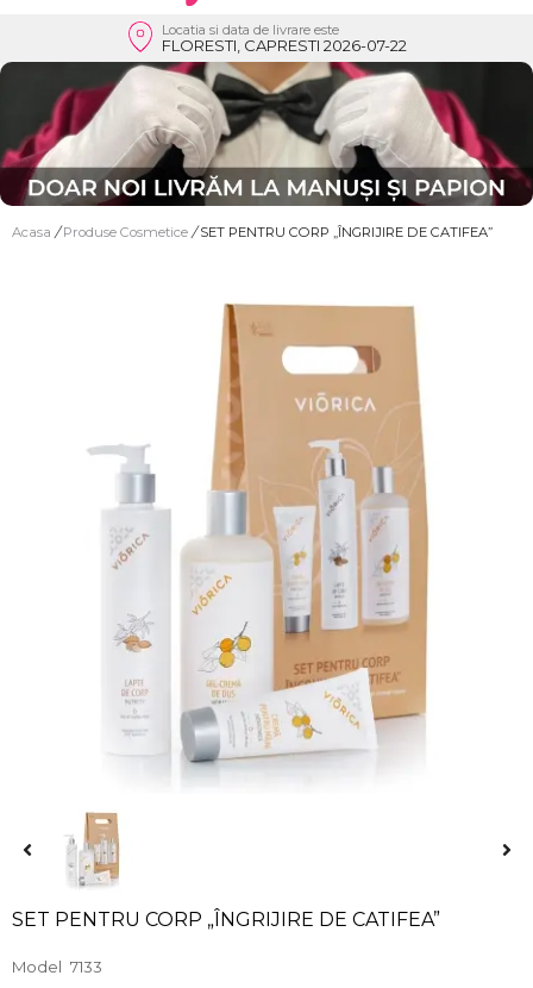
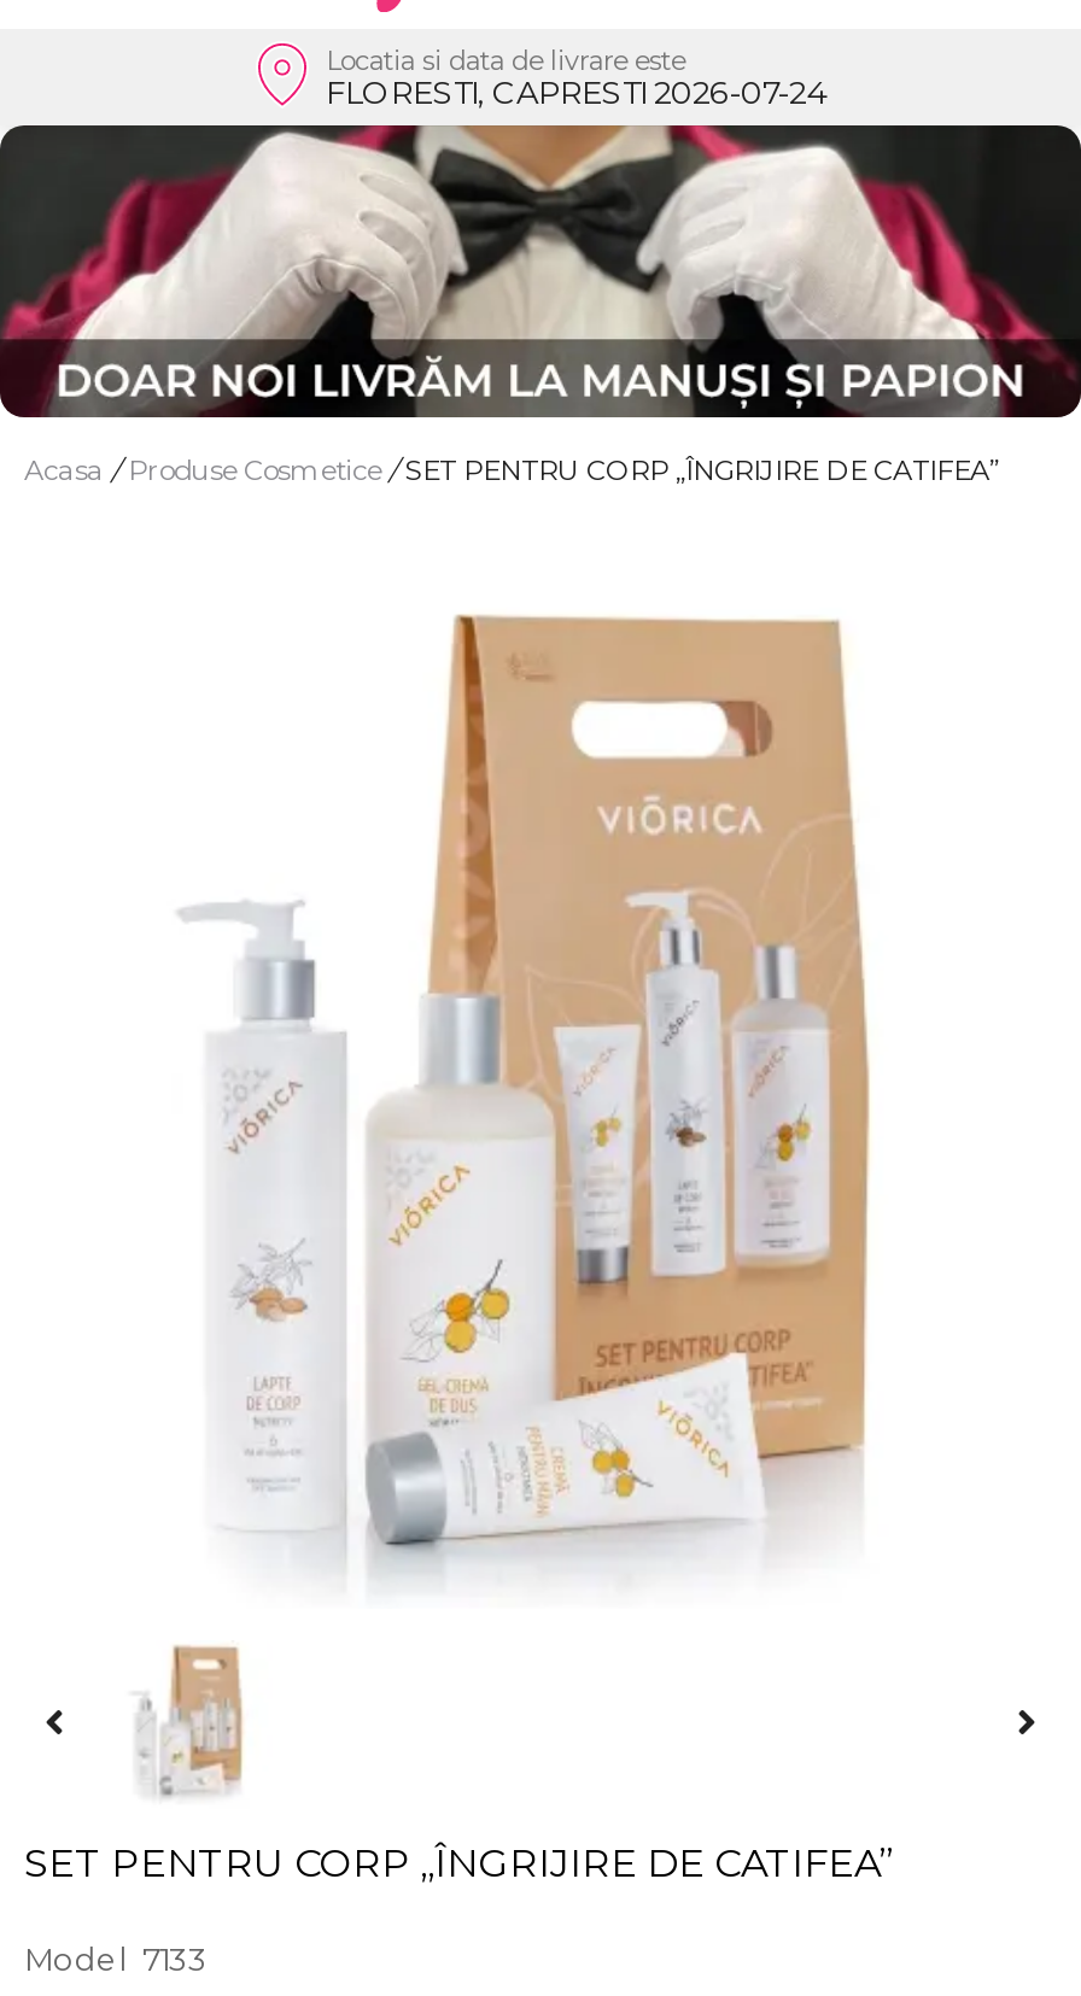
[161,35,406,54] FLORESTI, CAPRESTI 2026-07-22 -> [326,72,825,110] FLORESTI, CAPRESTI 2026-07-24

